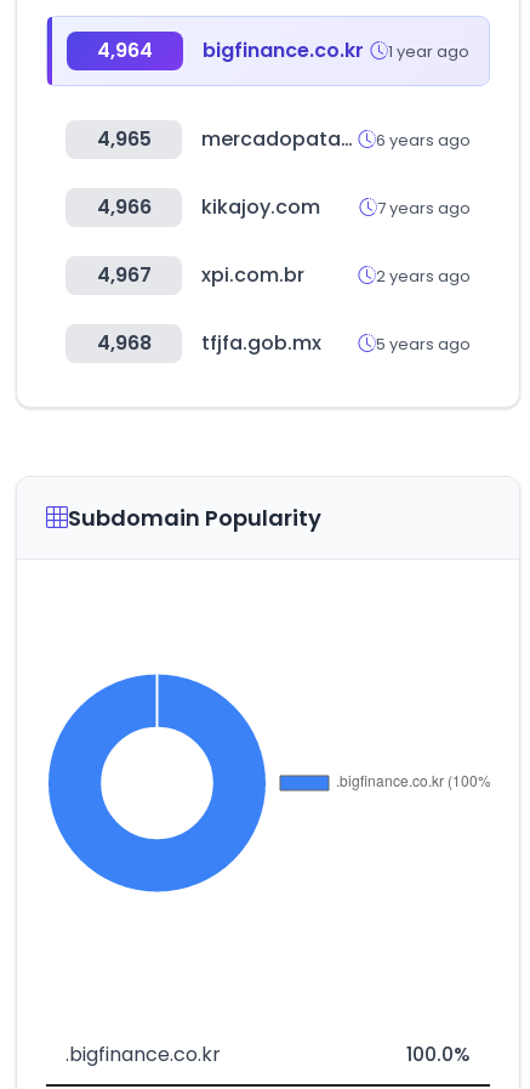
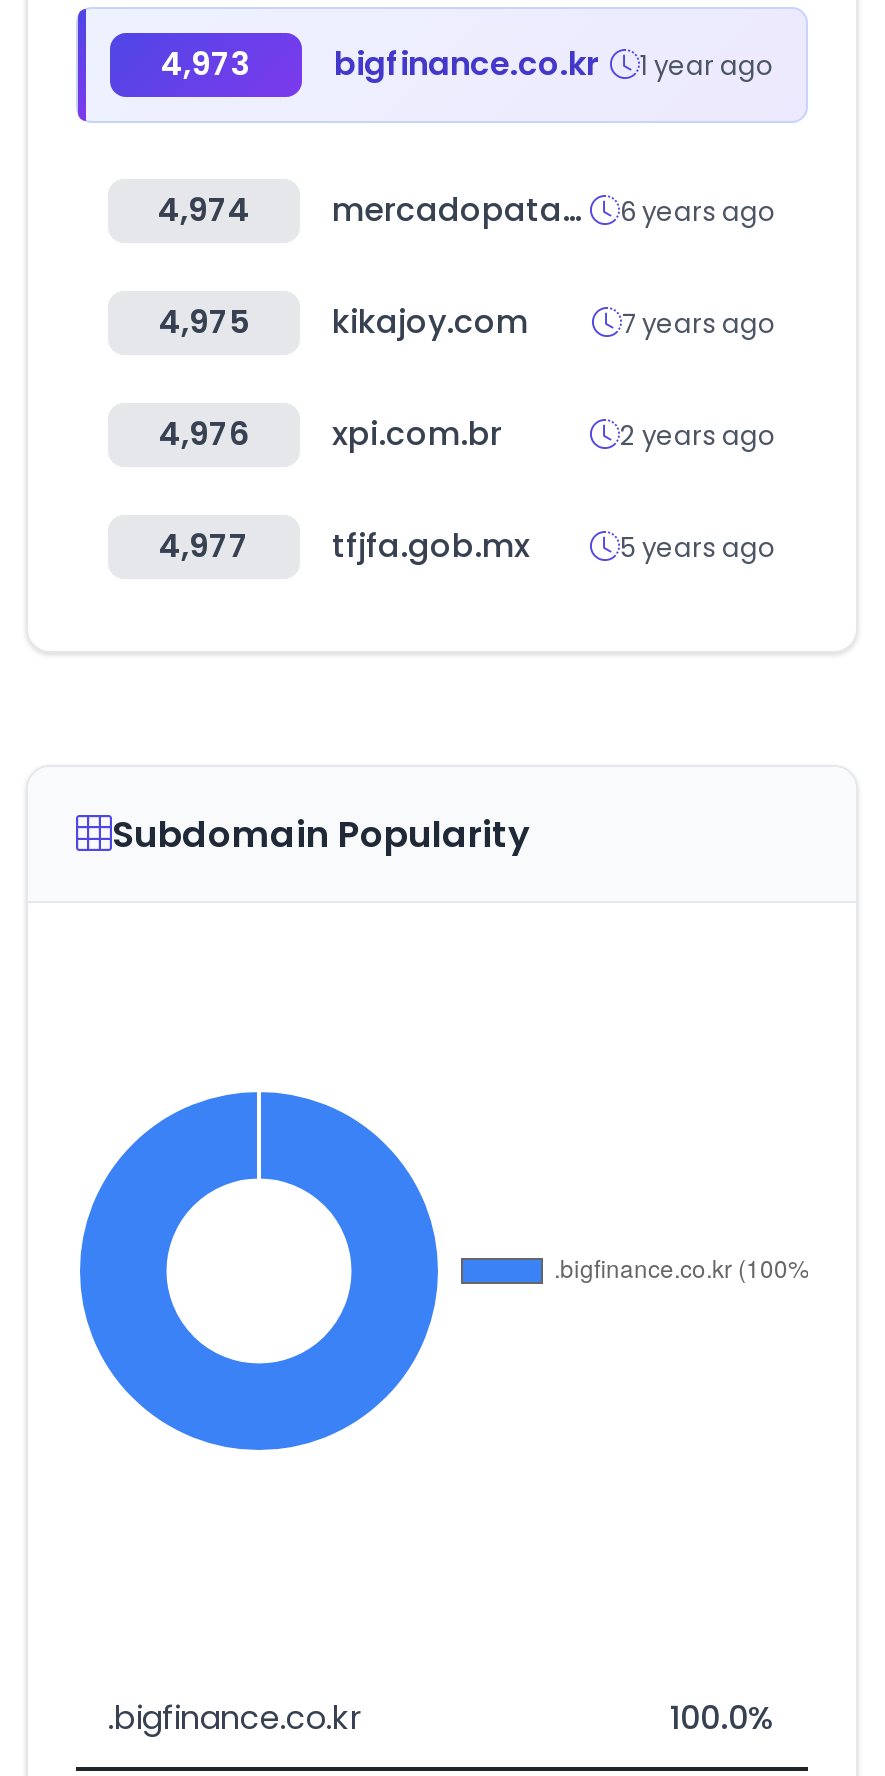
[97,36,469,64] 4,964 bigfinance.co.kr 1 year ago -> [161,41,774,87] 4,973 bigfinance.co.kr 1 year ago
[96,125,151,153] 4,965 -> [158,187,250,233] 4,974
[96,193,320,221] 4,966 kikajoy.com -> [159,299,528,345] 4,975 kikajoy.com
[96,261,304,289] 4,967 xpi.com.br -> [159,411,502,457] 4,976 xpi.com.br
[96,329,321,357] 4,968 tfjfa.gob.mx -> [159,523,530,569] 4,977 tfjfa.gob.mx

